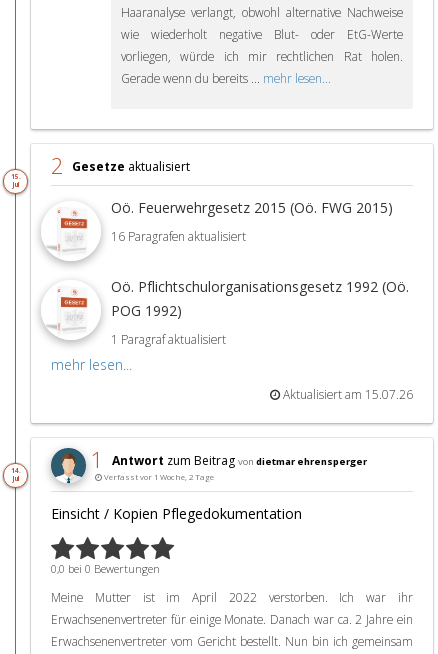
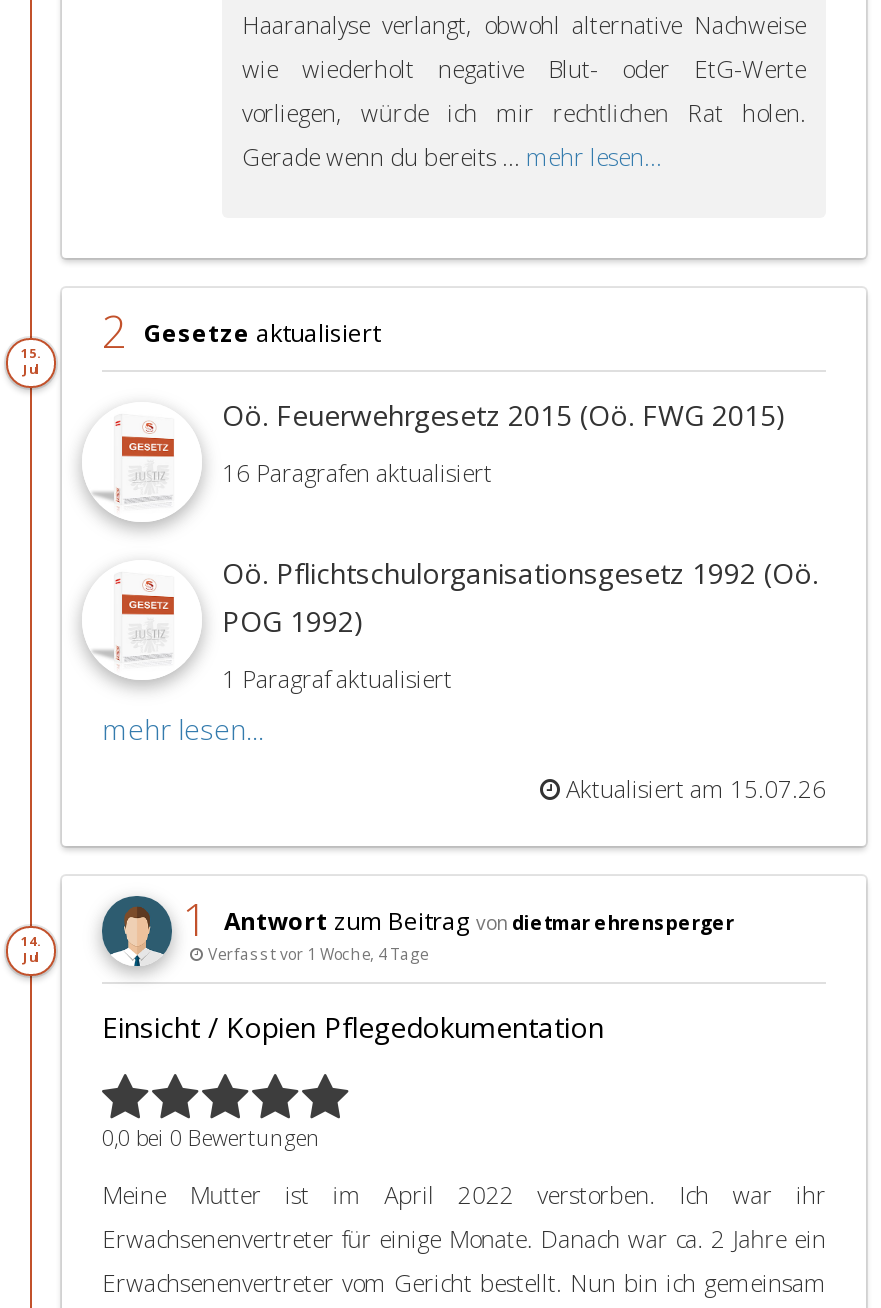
[102,472,214,482] Verfasst vor 1 Woche, 2 Tage -> [204,944,428,964] Verfasst vor 1 Woche, 4 Tage

